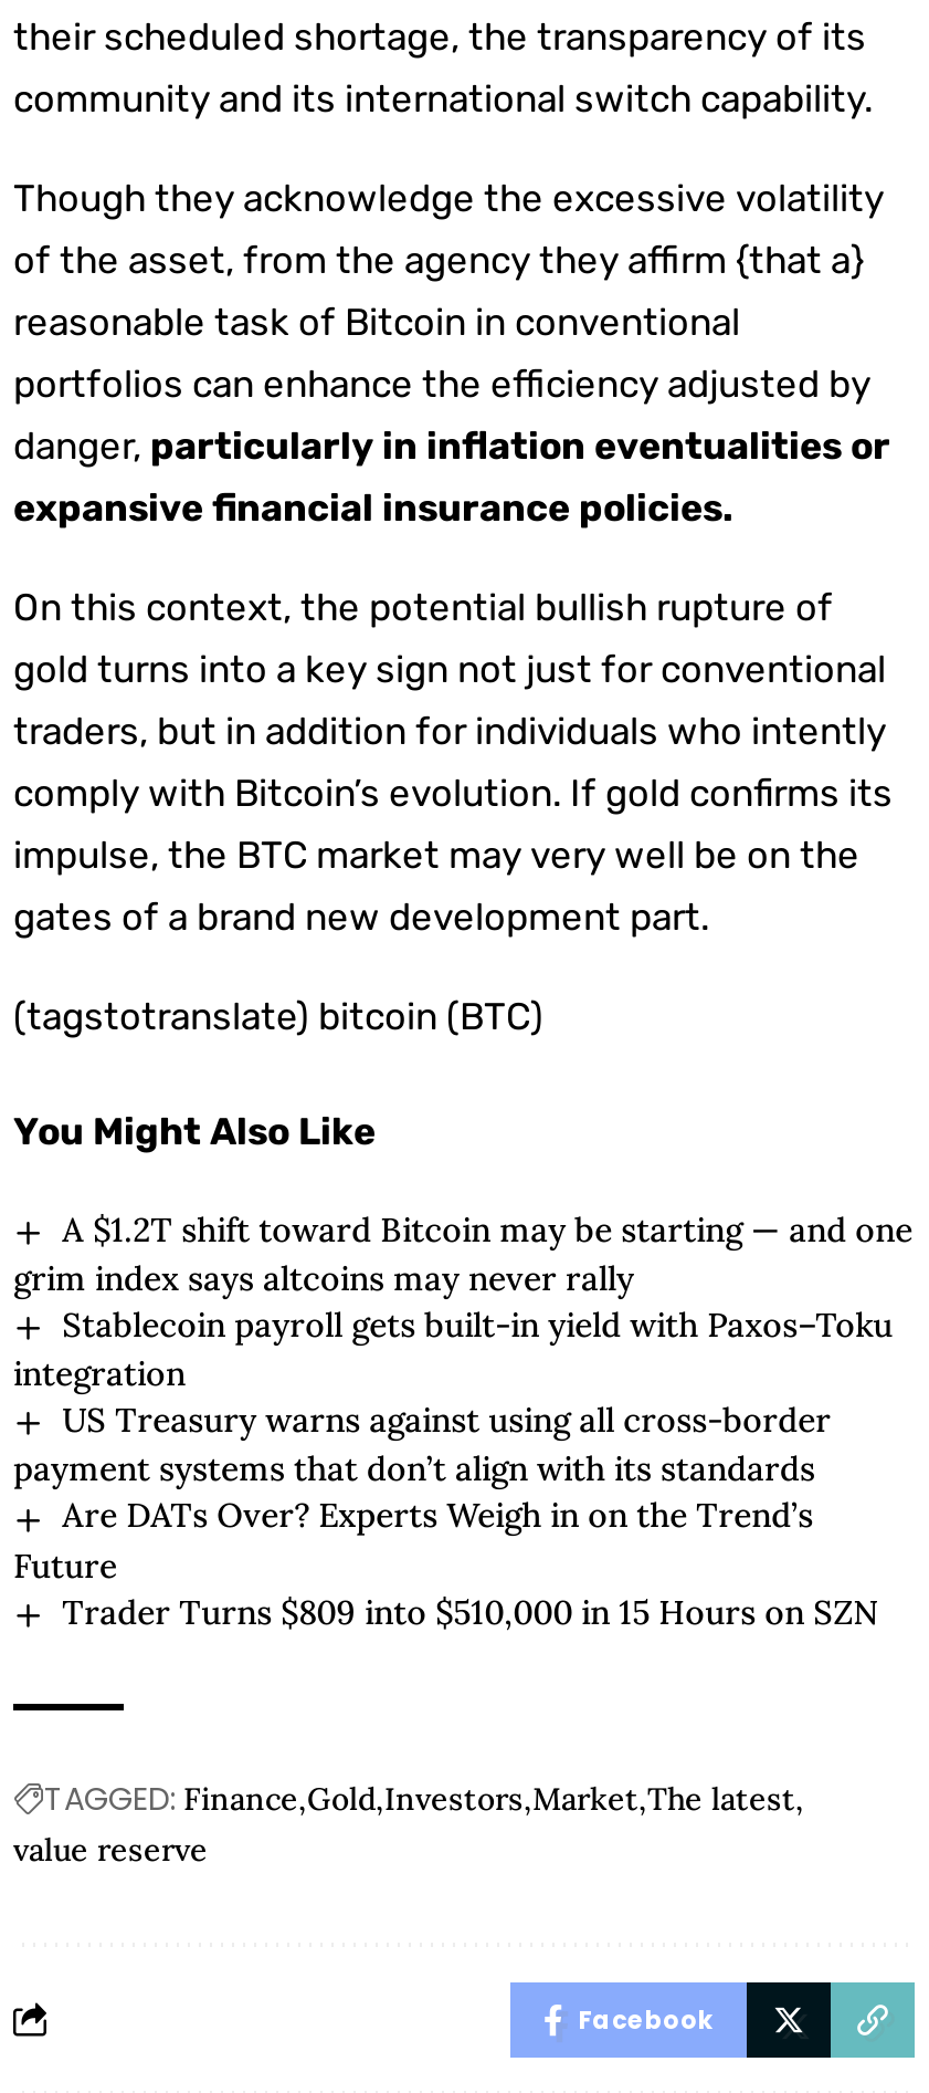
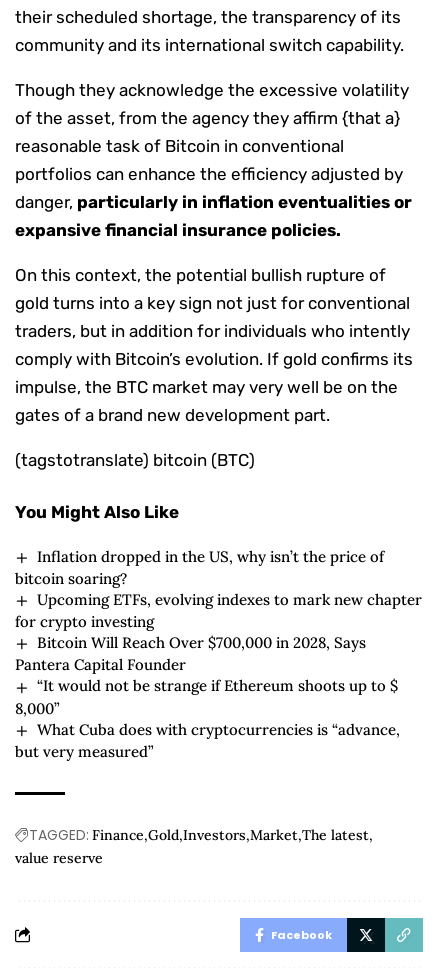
[13,1207,913,1632] A $1.2T shift toward Bitcoin may be starting — and one | grim index says altcoins may never rally | Stablecoin payroll gets built-in yield with Paxos–Toku | integration | US Treasury warns against using all cross-border | payment systems that don’t align with its standards | Are DATs Over? Experts Weigh in on the Trend’s | Future | Trader Turns $809 into $510,000 in 15 Hours on SZN -> [15,546,422,761] Inflation dropped in the US, why isn’t the price of | bitcoin soaring? | Upcoming ETFs, evolving indexes to mark new chapter | for crypto investing | Bitcoin Will Reach Over $700,000 in 2028, Says | Pantera Capital Founder | “It would not be strange if Ethereum shoots up to $ | 8,000” | What Cuba does with cryptocurrencies is “advance, | but very measured”

